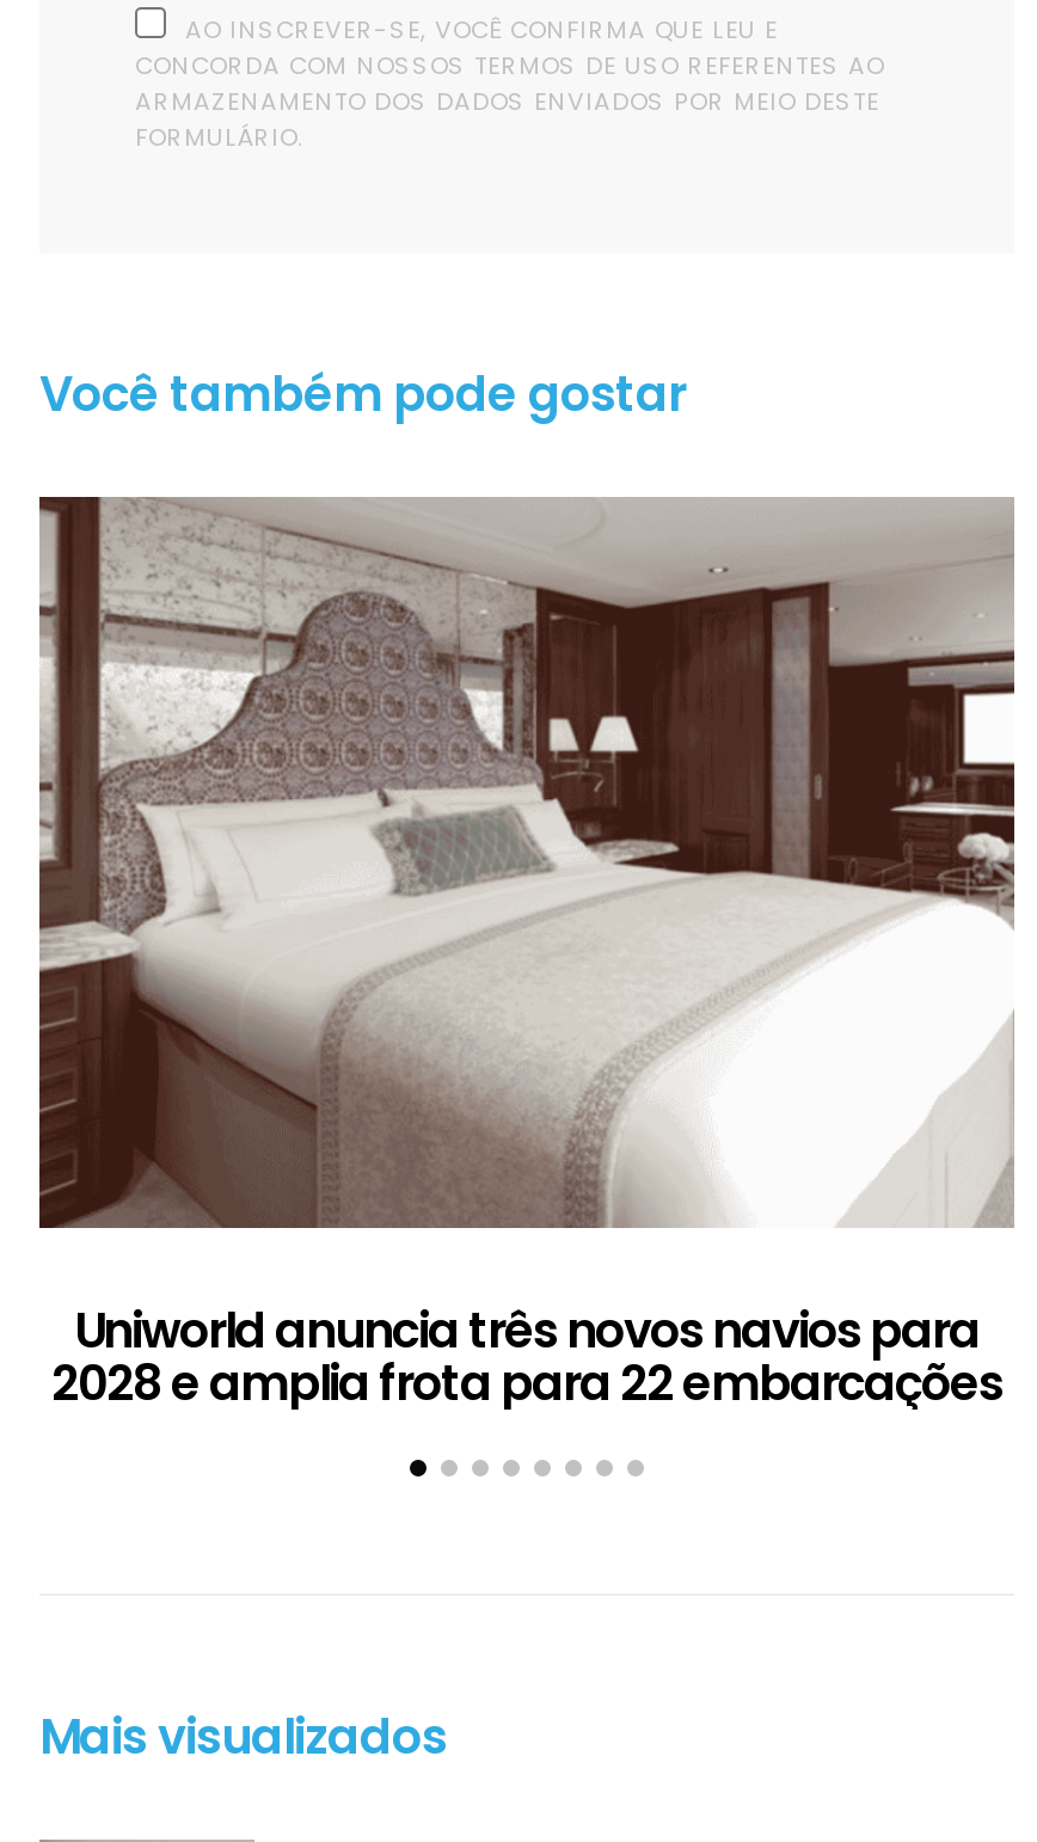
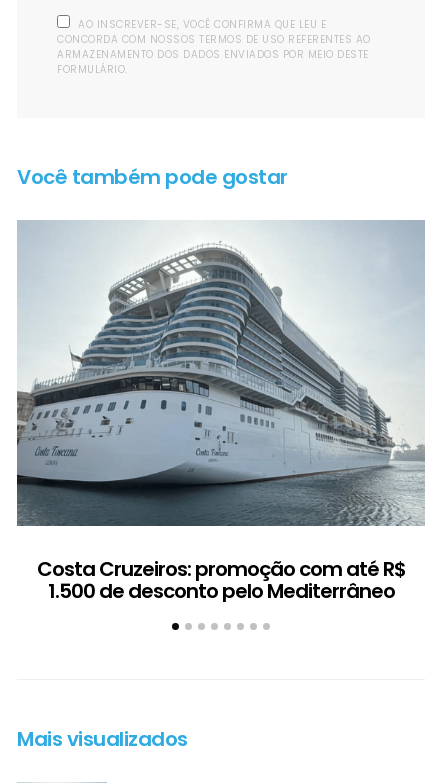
[37,495,1017,1417] [image] | Uniworld anuncia três novos navios para | 2028 e amplia frota para 22 embarcações -> [16,220,425,605] [image] | Costa Cruzeiros: promoção com até R$ | 1.500 de desconto pelo Mediterrâneo

